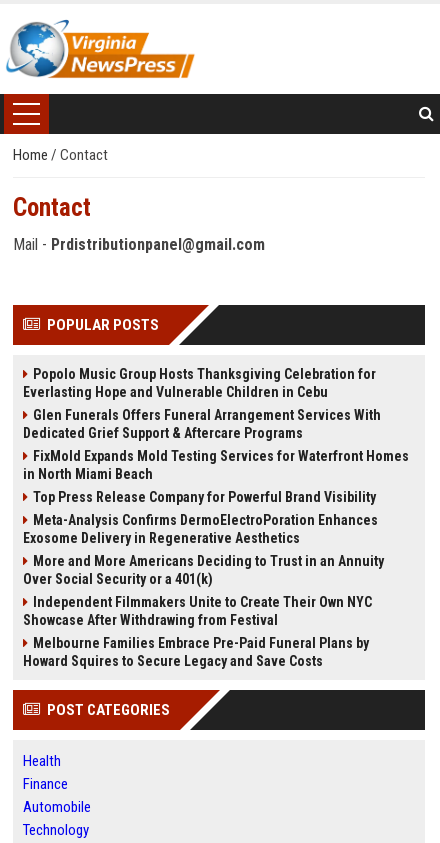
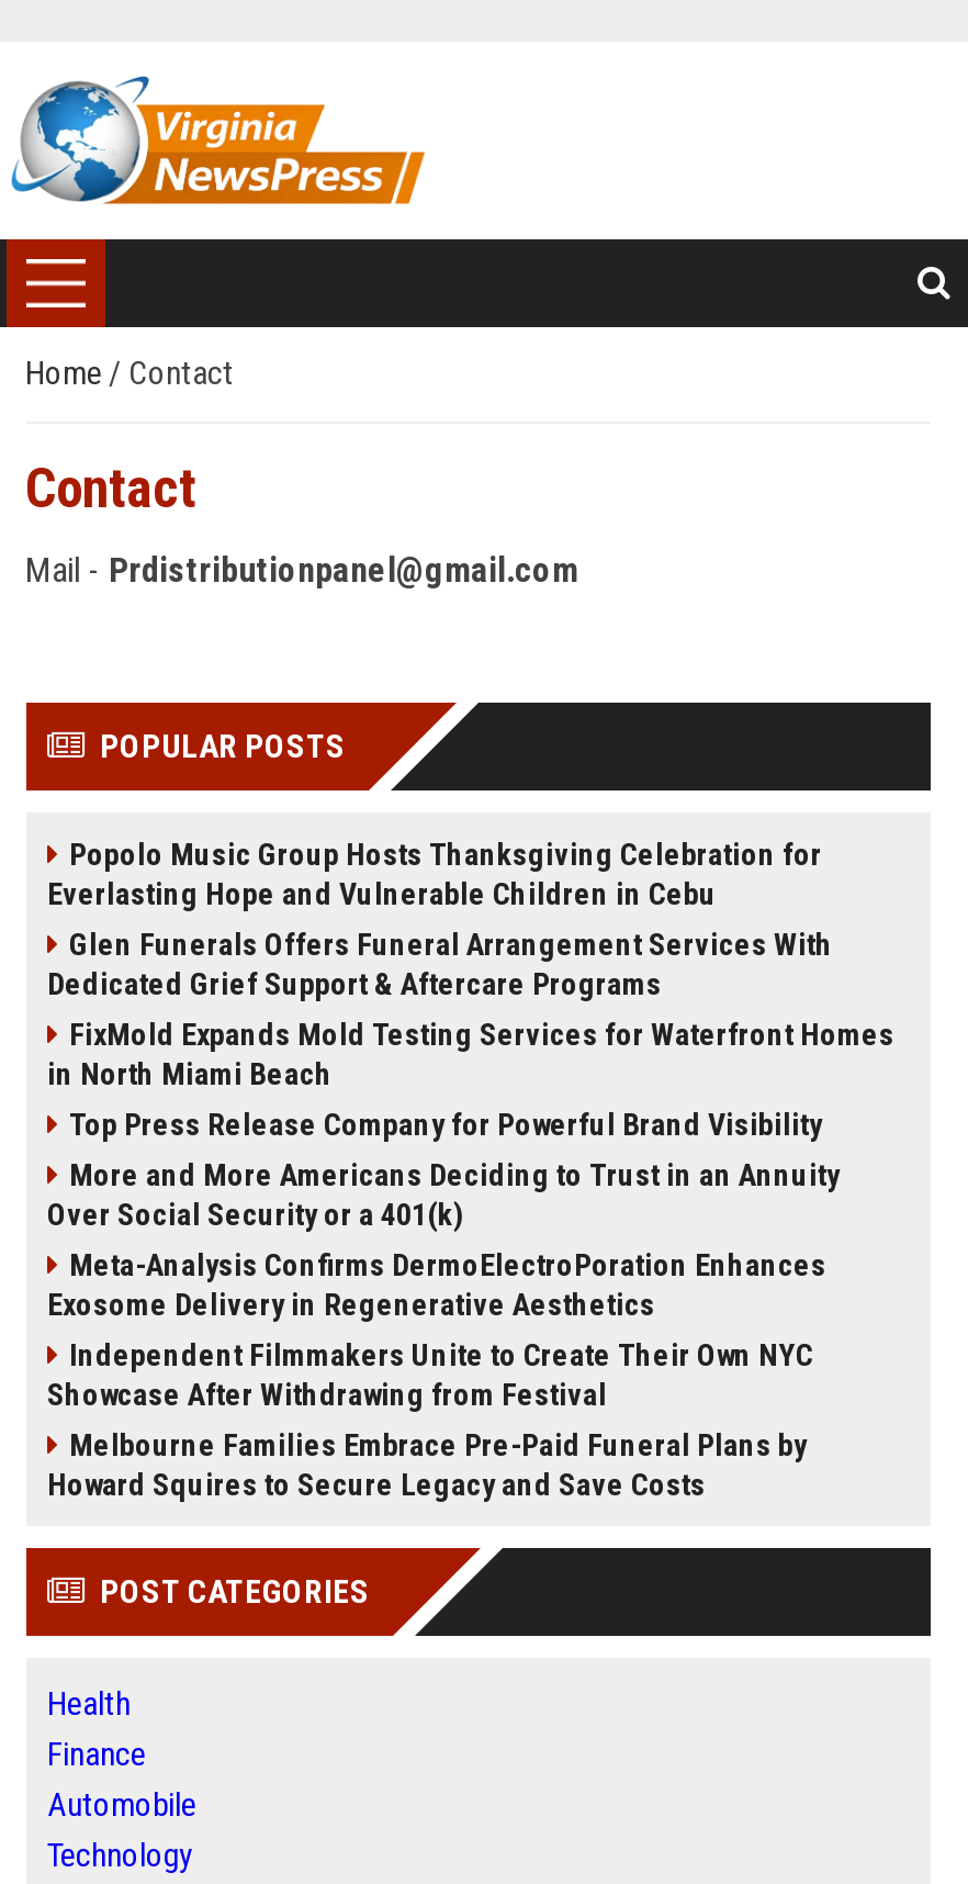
moved [22,512,377,546] -> [47,1247,826,1322]: Meta-Analysis Confirms DermoElectroPoration Enhances | Exosome Delivery in Regenerative Aesthetics
moved [22,553,383,587] -> [47,1157,840,1232]: More and More Americans Deciding to Trust in an Annuity | Over Social Security or a 401(k)

